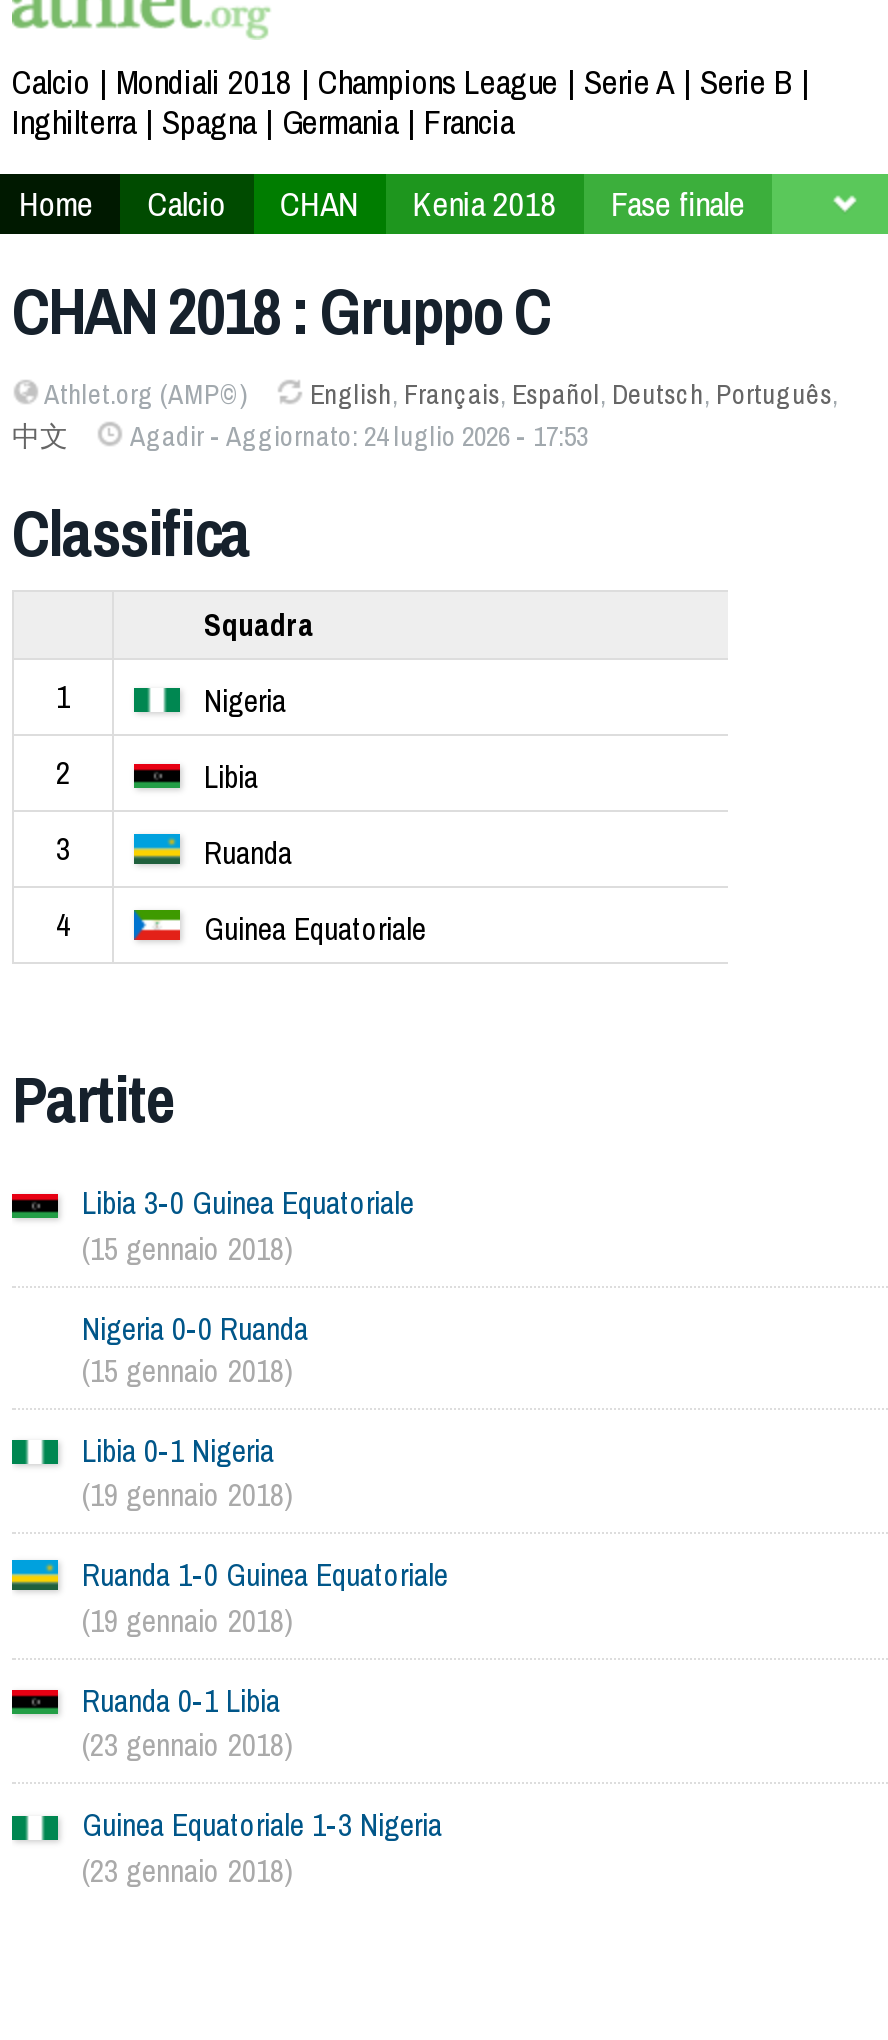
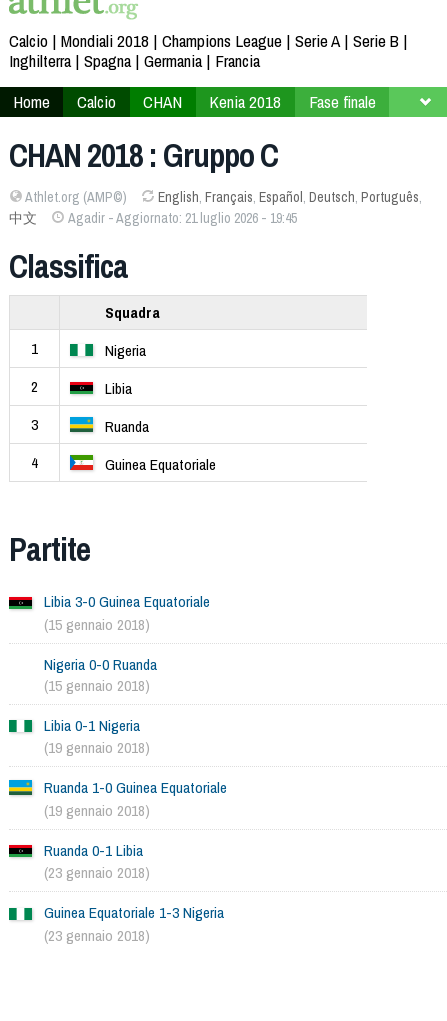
[124,418,588,454] Agadir - Aggiornato: 24 luglio 2026 - 17:53 -> [65,209,297,227] Agadir - Aggiornato: 21 luglio 2026 - 19:45

